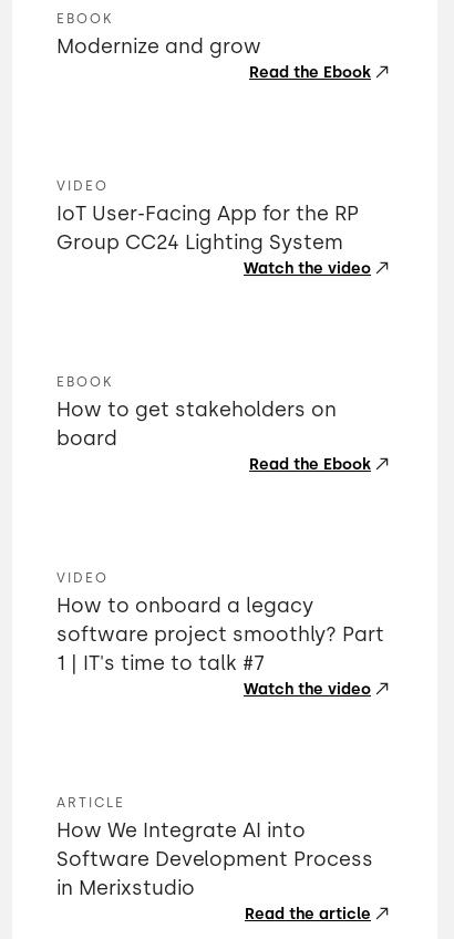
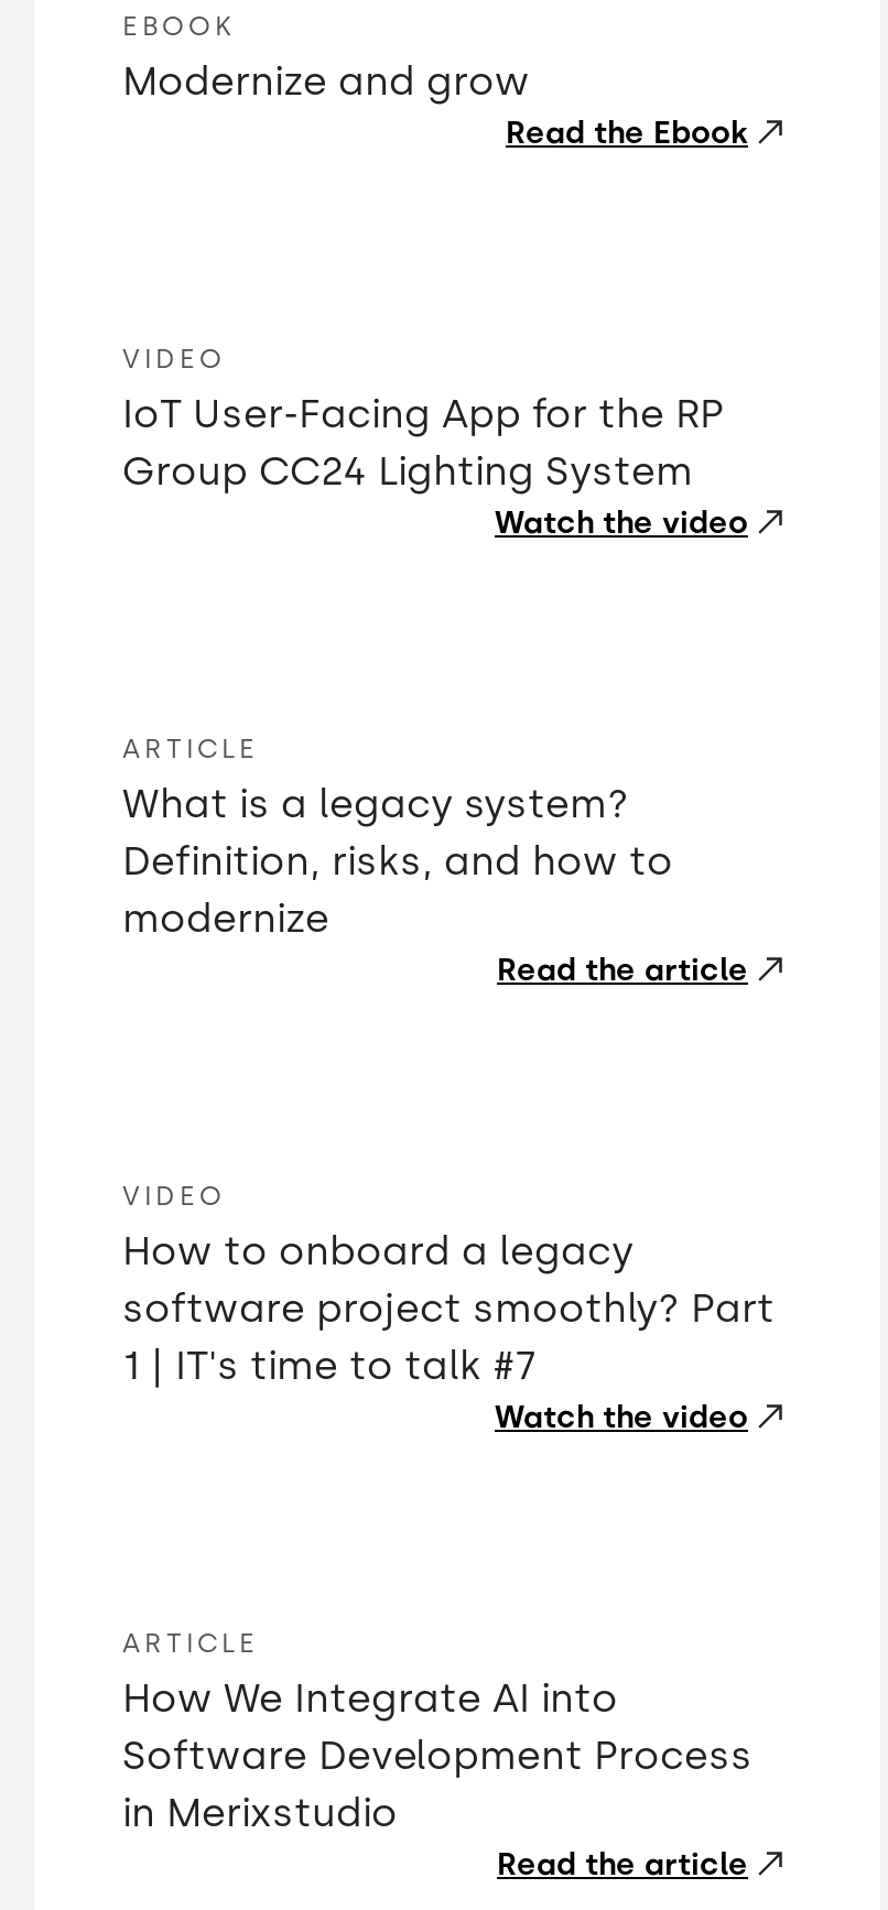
[56,374,371,474] EBOOK | How to get stakeholders on | board | Read the Ebook -> [122,734,748,989] ARTICLE | What is a legacy system? | Definition, risks, and how to | modernize | Read the article

